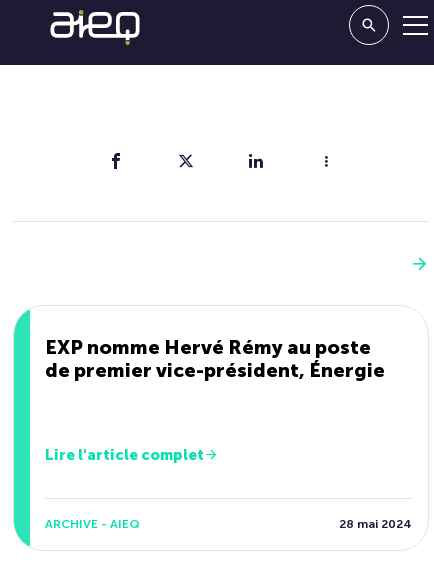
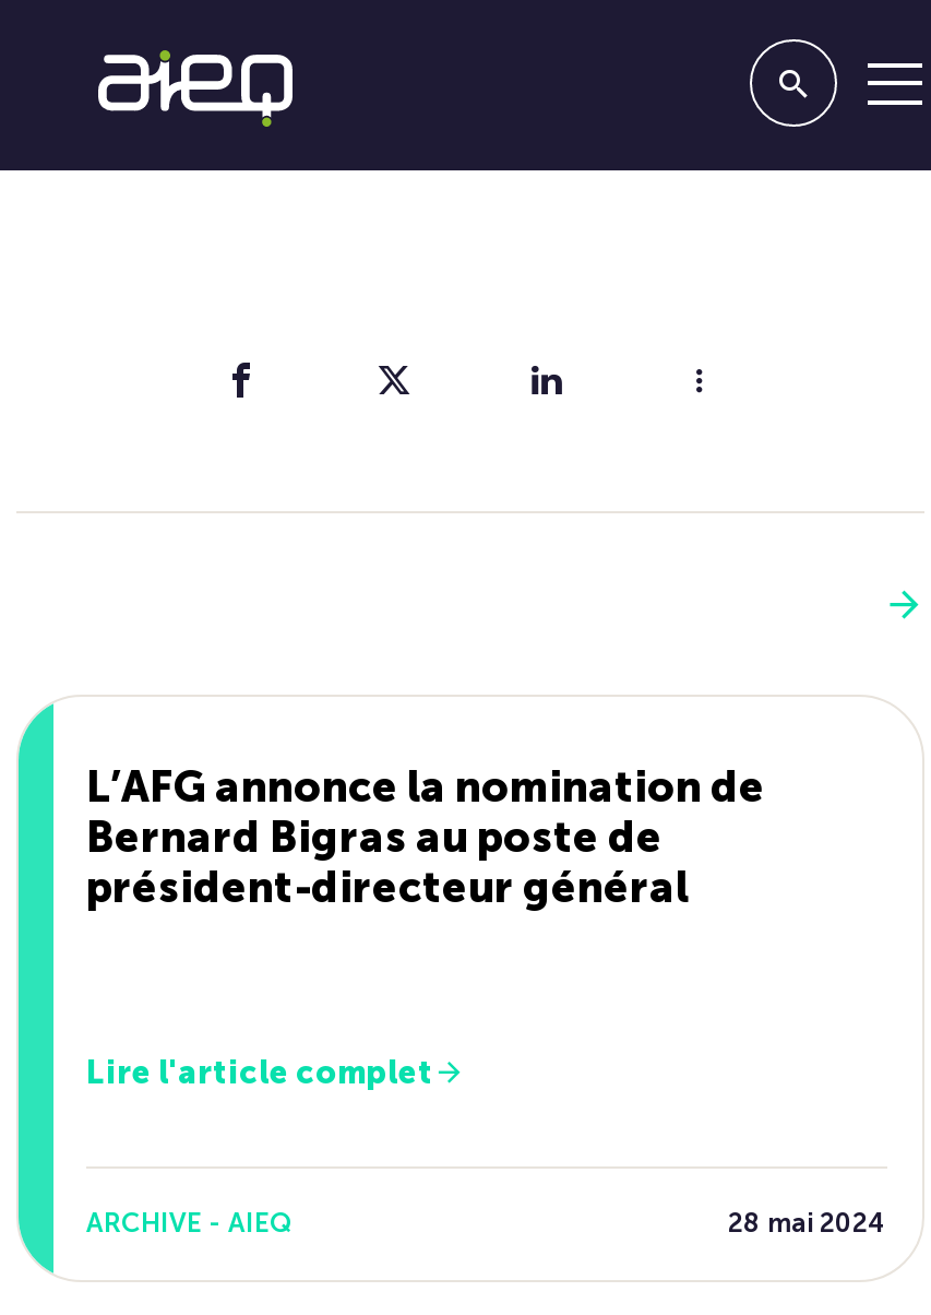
[45,336,385,382] EXP nomme Hervé Rémy au poste | de premier vice-président, Énergie -> [86,762,765,913] L’AFG annonce la nomination de | Bernard Bigras au poste de | président-directeur général

